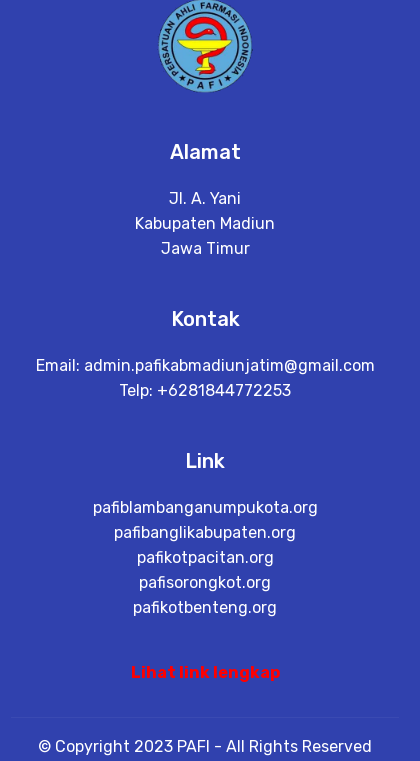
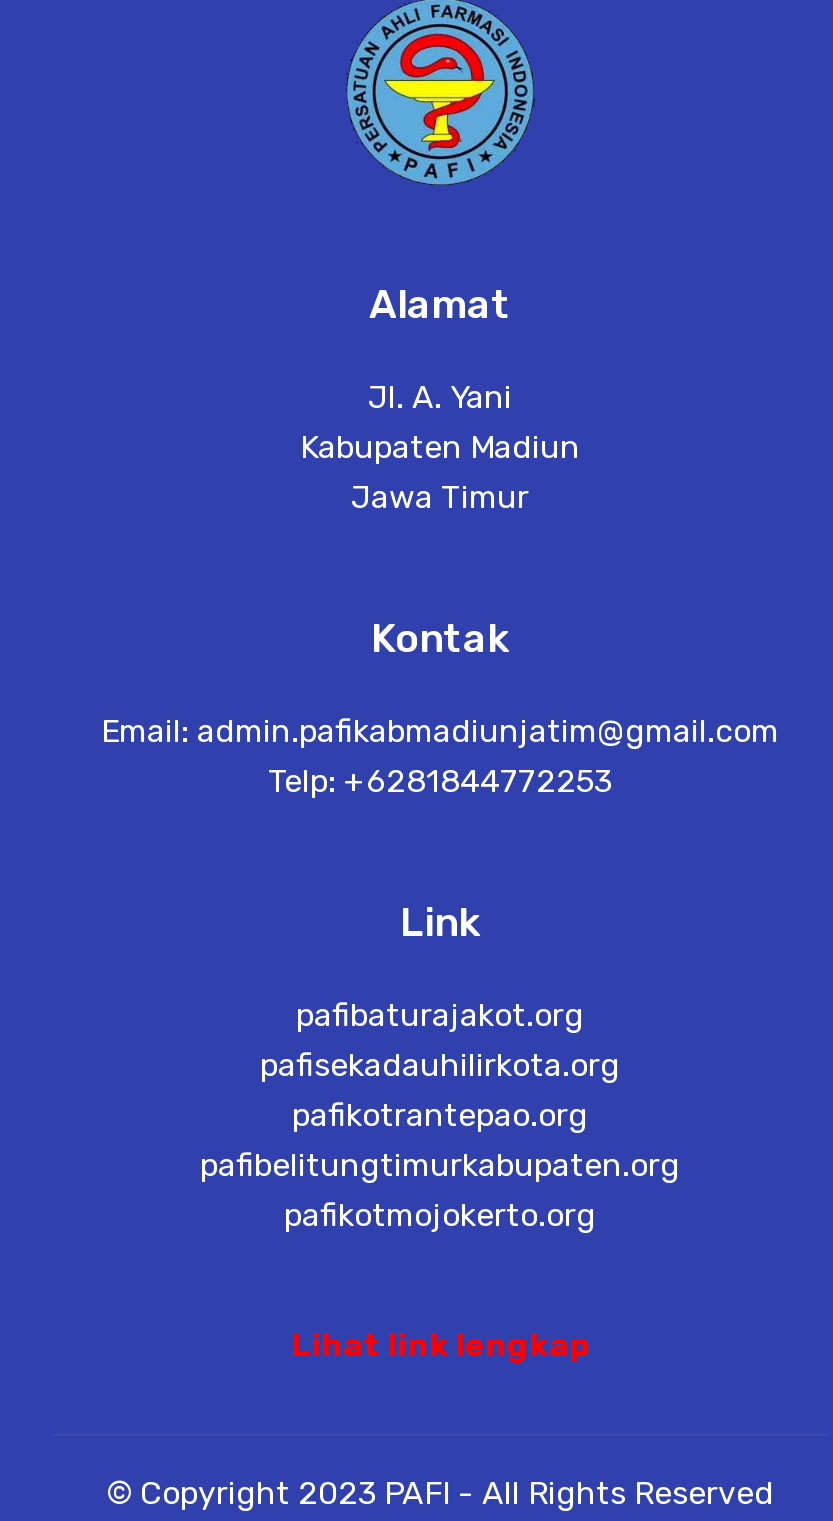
[92,498,317,617] pafiblambanganumpukota.org | pafibanglikabupaten.org | pafikotpacitan.org | pafisorongkot.org | pafikotbenteng.org -> [200,996,680,1234] pafibaturajakot.org | pafisekadauhilirkota.org | pafikotrantepao.org | pafibelitungtimurkabupaten.org | pafikotmojokerto.org

